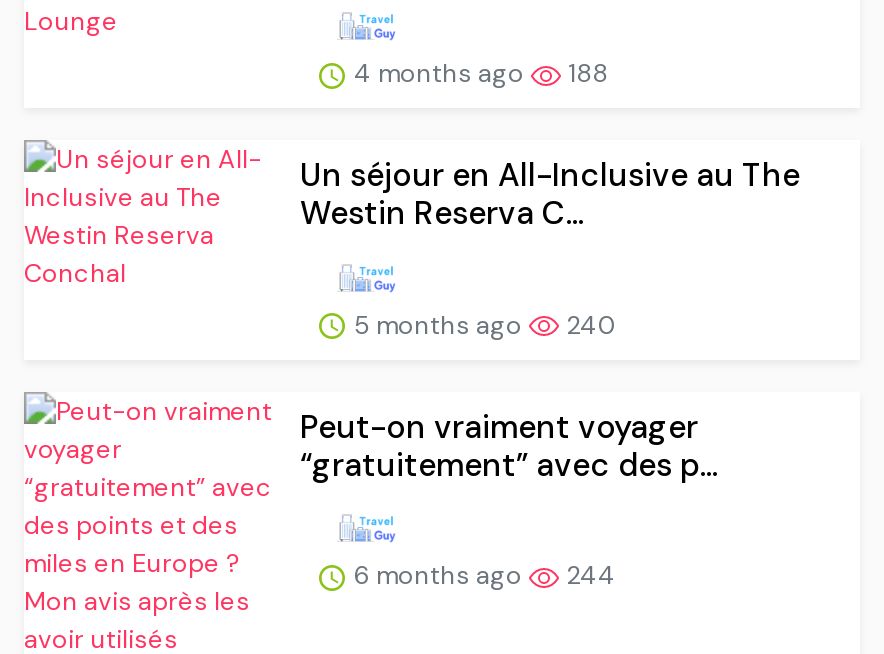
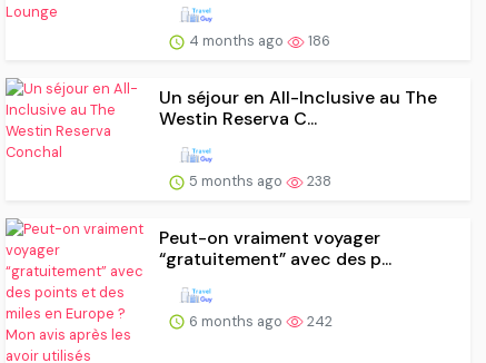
[348,56,608,90] 4 months ago 188 -> [186,31,330,50] 4 months ago 186
[348,308,616,342] 5 months ago 240 -> [186,171,331,190] 5 months ago 238
[348,559,616,593] 6 months ago 244 -> [186,311,333,330] 6 months ago 242

